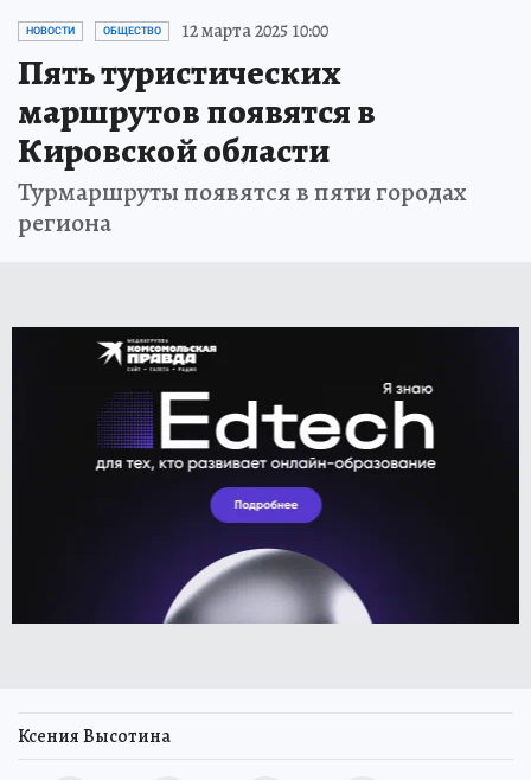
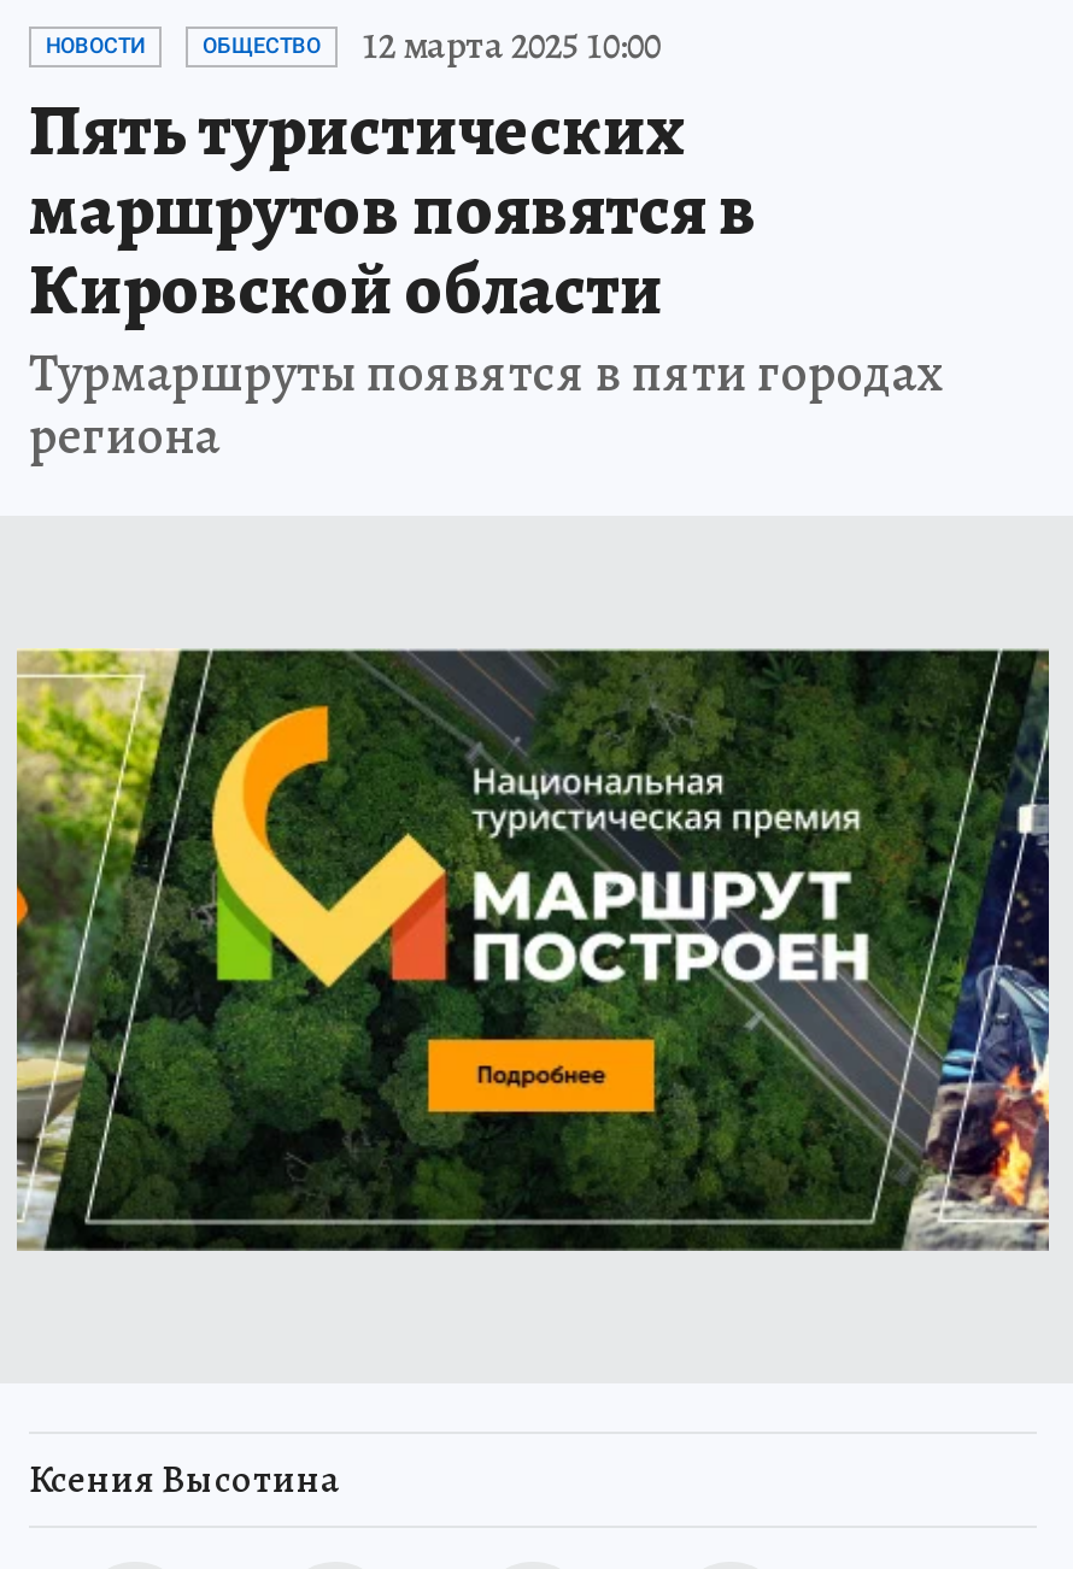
[11,326,520,624] [image] -> [14,648,1051,1253] [image]

